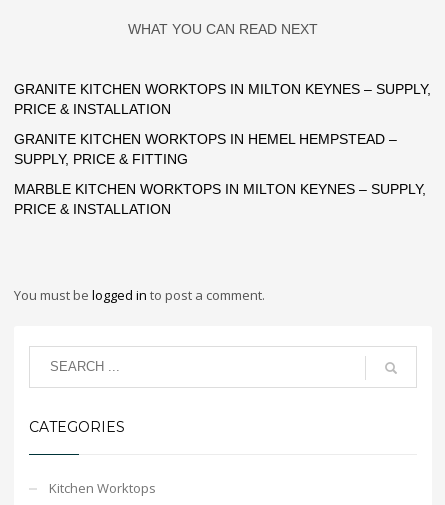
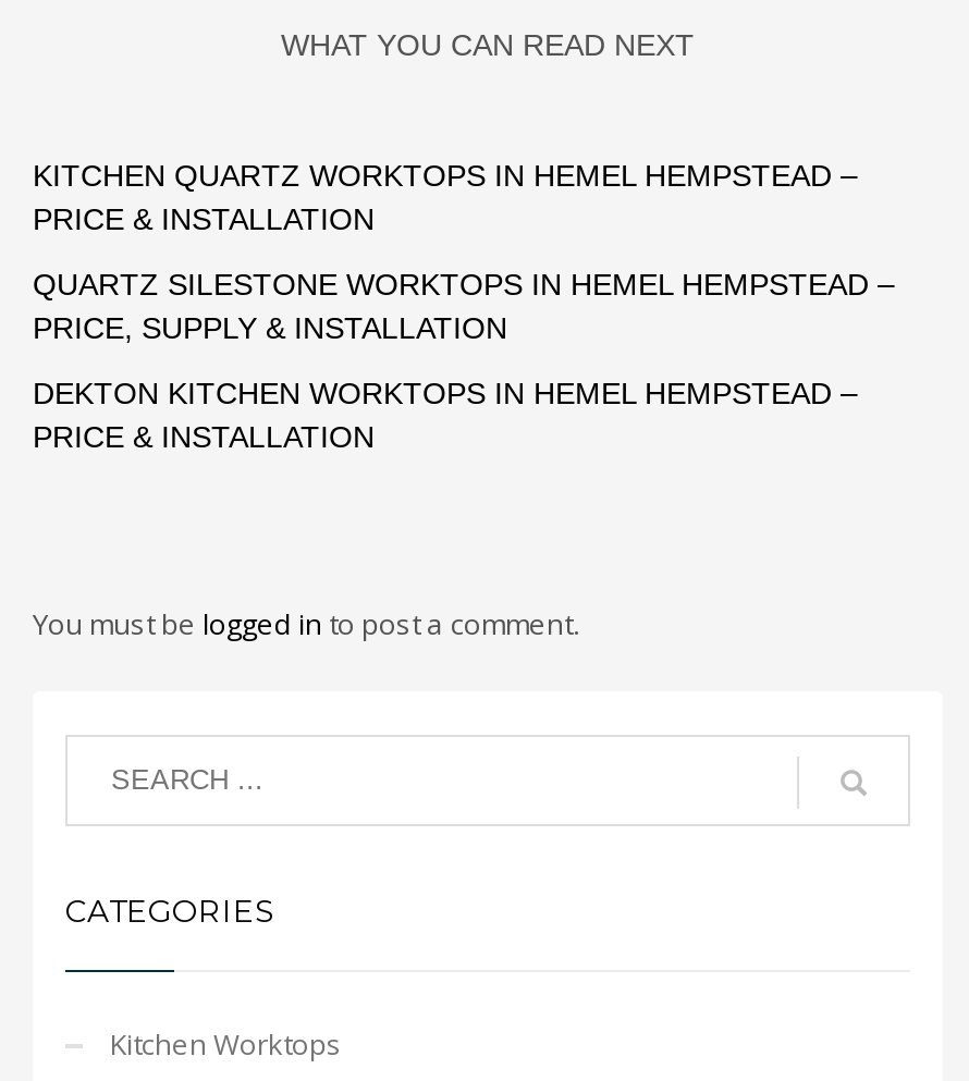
[14,80,431,96] GRANITE KITCHEN WORKTOPS IN MILTON KEYNES – SUPPLY, -> [33,157,858,192] KITCHEN QUARTZ WORKTOPS IN HEMEL HEMPSTEAD –
[14,130,397,166] GRANITE KITCHEN WORKTOPS IN HEMEL HEMPSTEAD – | SUPPLY, PRICE & FITTING -> [33,266,895,344] QUARTZ SILESTONE WORKTOPS IN HEMEL HEMPSTEAD – | PRICE, SUPPLY & INSTALLATION
[14,180,426,196] MARBLE KITCHEN WORKTOPS IN MILTON KEYNES – SUPPLY, -> [33,374,858,409] DEKTON KITCHEN WORKTOPS IN HEMEL HEMPSTEAD –

